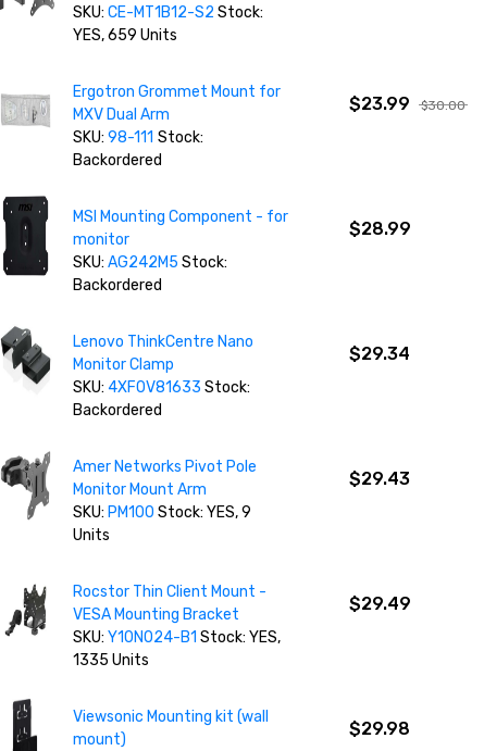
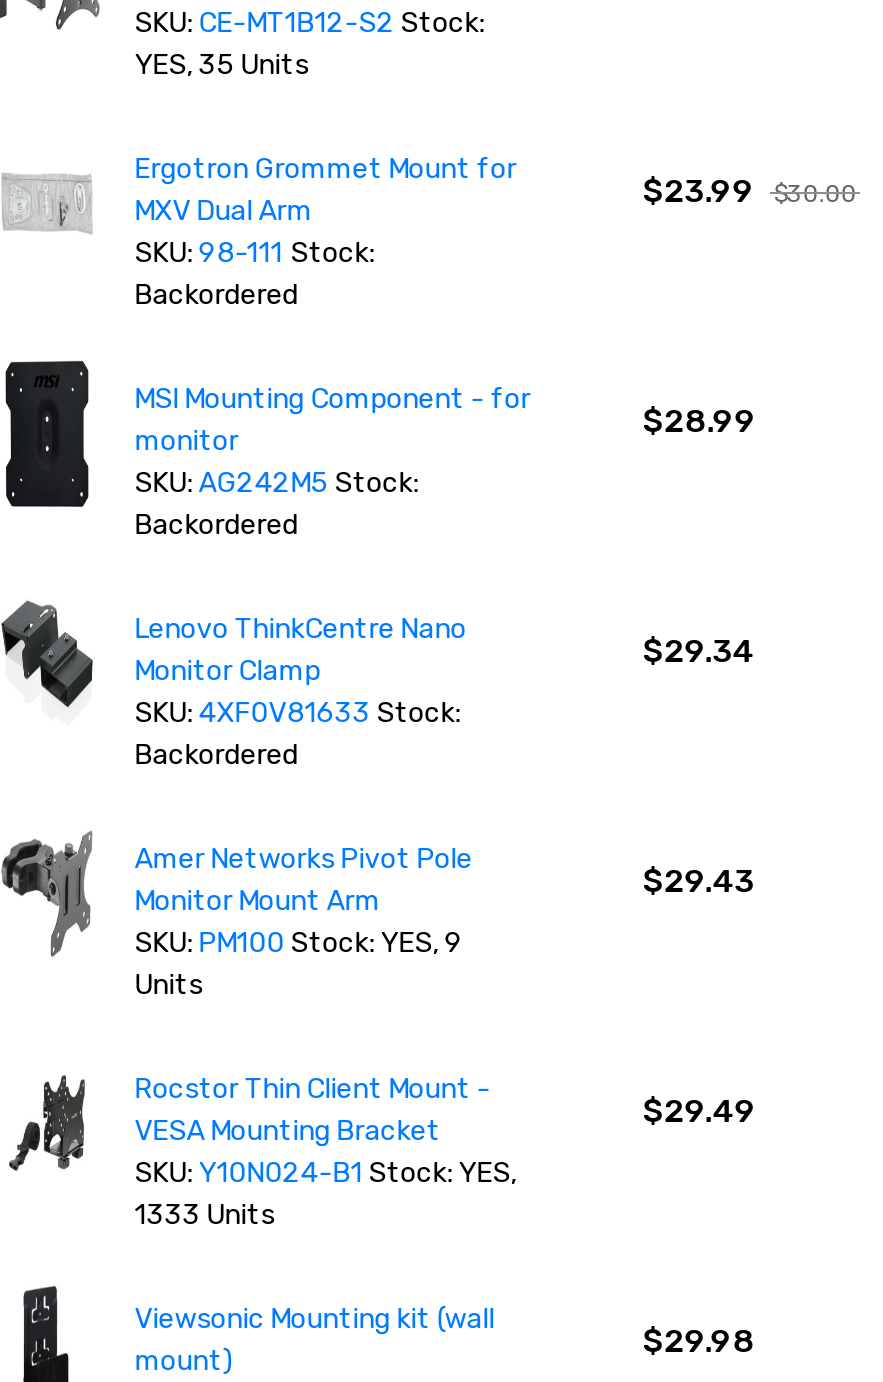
[73,26,178,45] YES, 659 Units -> [134,48,308,82] YES, 35 Units
[73,651,149,669] 1335 Units -> [134,1198,274,1232] 1333 Units

